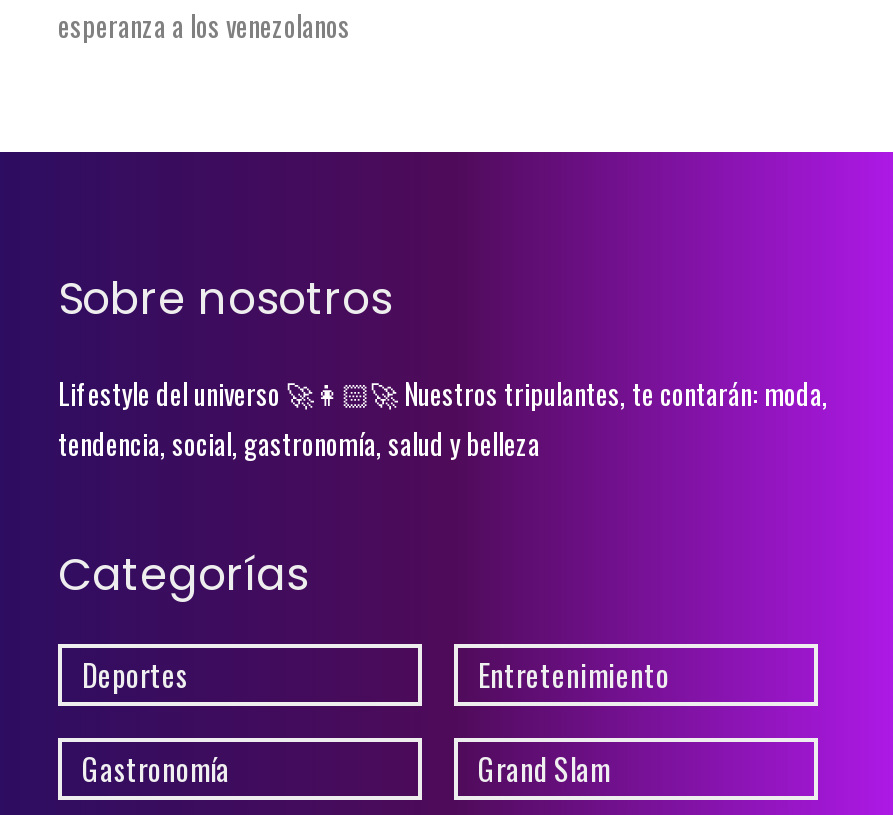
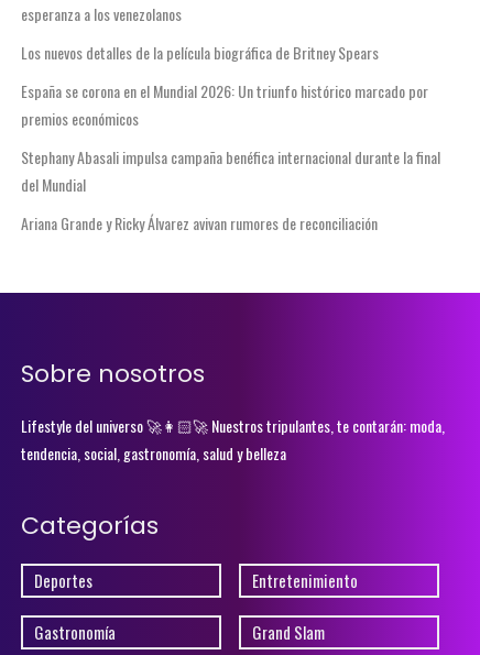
none -> [21,41,440,235] Los nuevos detalles de la película biográfica de Britney Spears | España se corona en el Mundial 2026: Un triunfo histórico marcado por | premios económicos | Stephany Abasali impulsa campaña benéfica internacional durante la final | del Mundial | Ariana Grande y Ricky Álvarez avivan rumores de reconciliación

